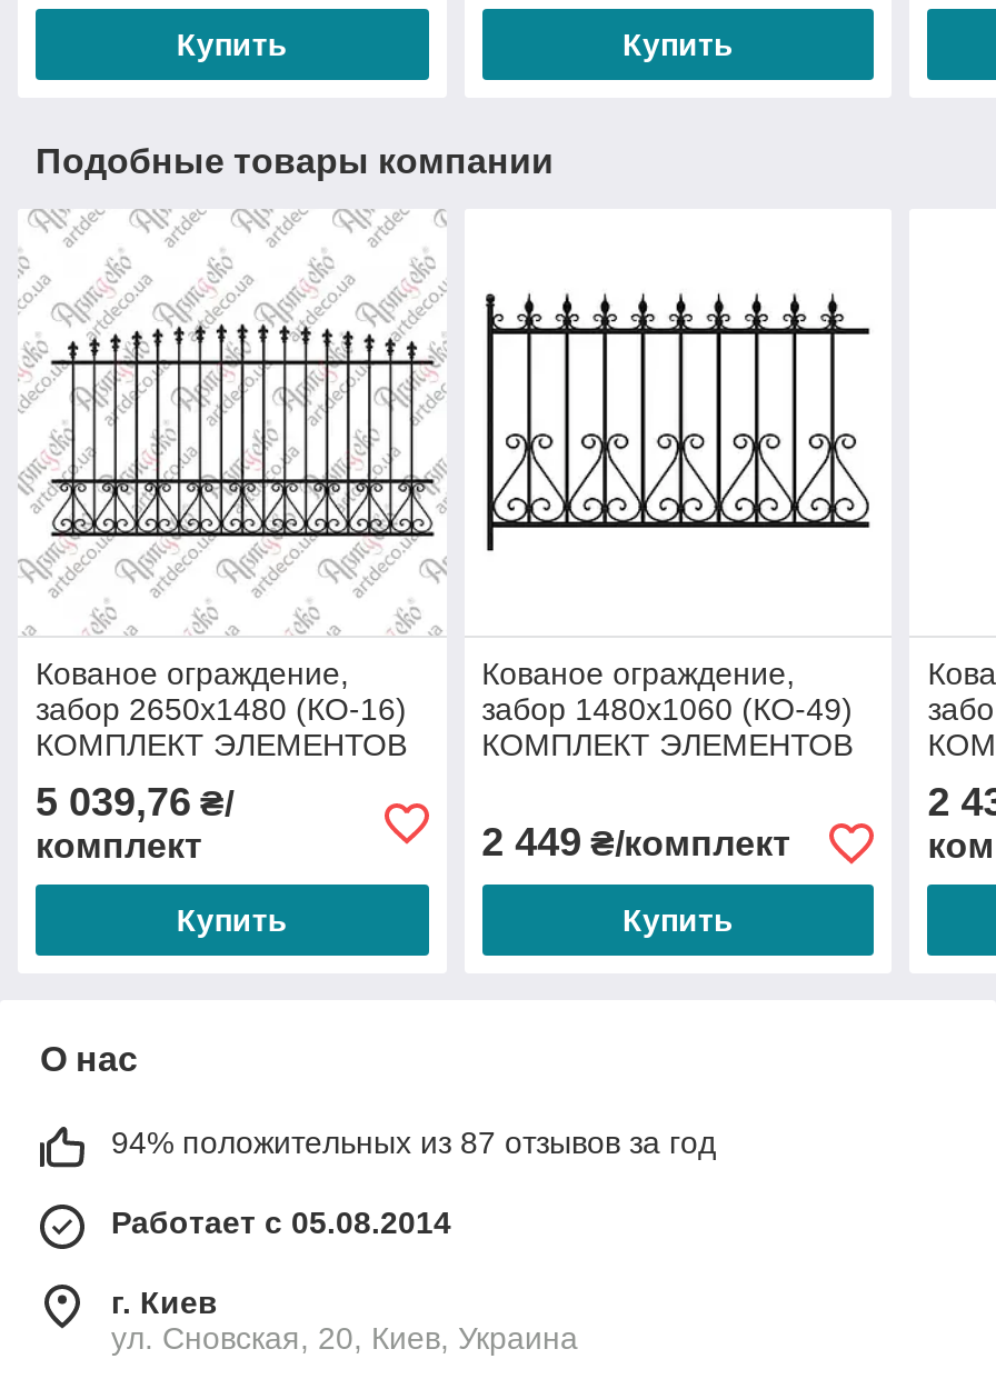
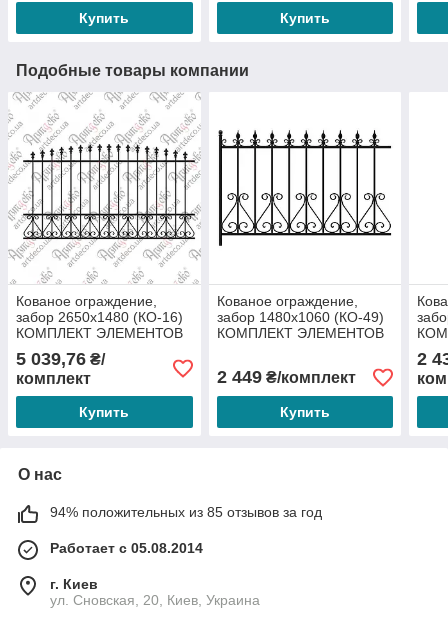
[111,1126,716,1161] 94% положительных из 87 отзывов за год -> [50,504,322,520] 94% положительных из 85 отзывов за год

